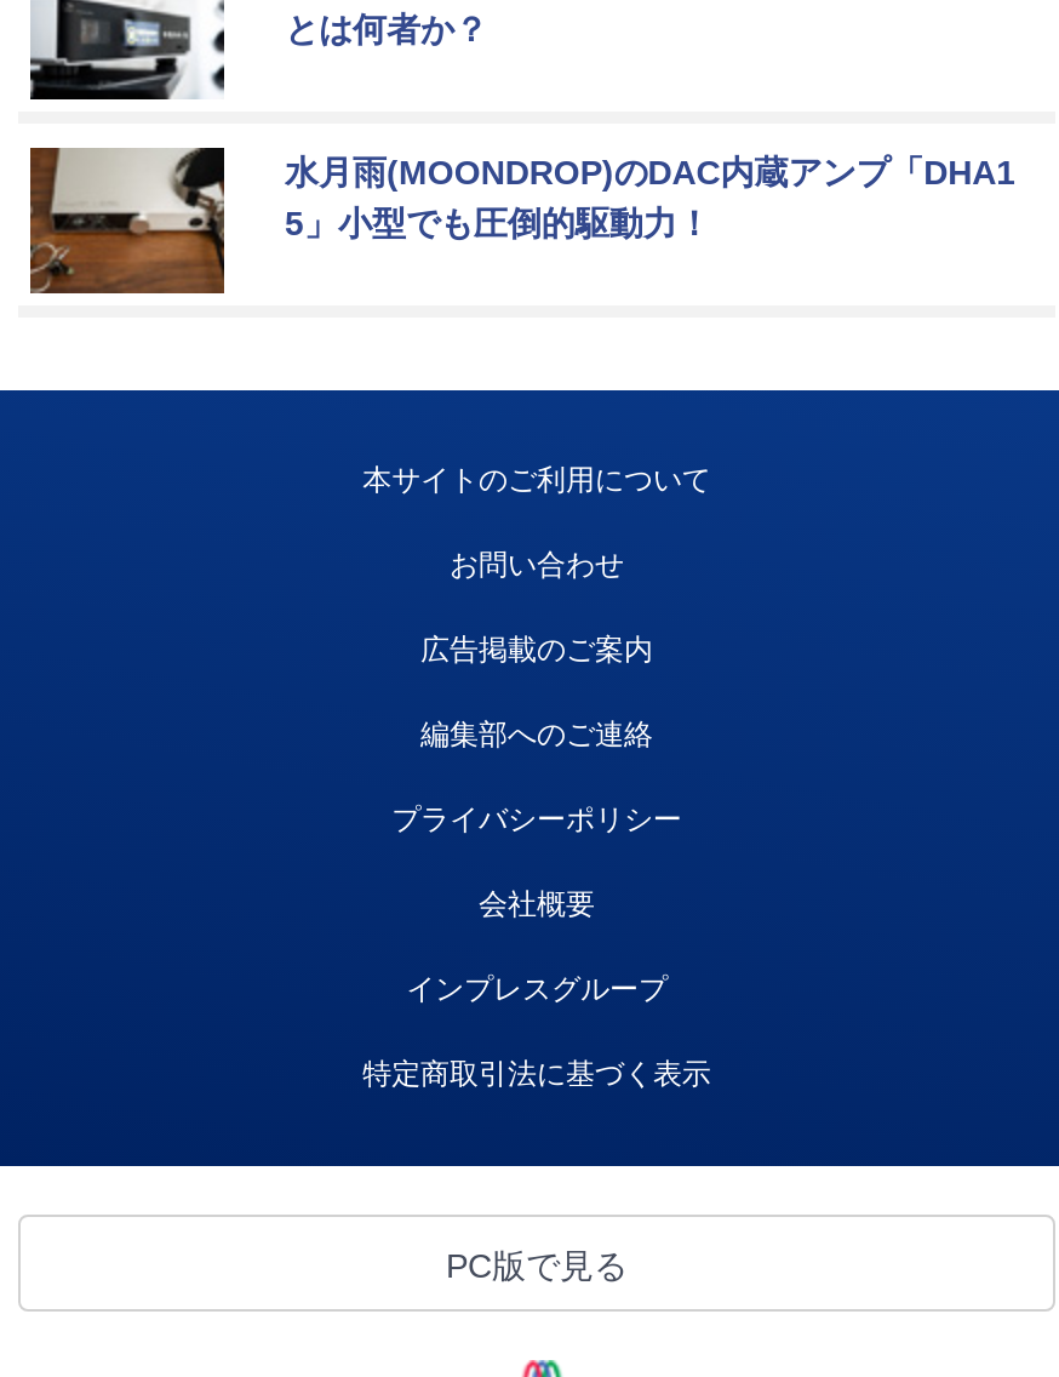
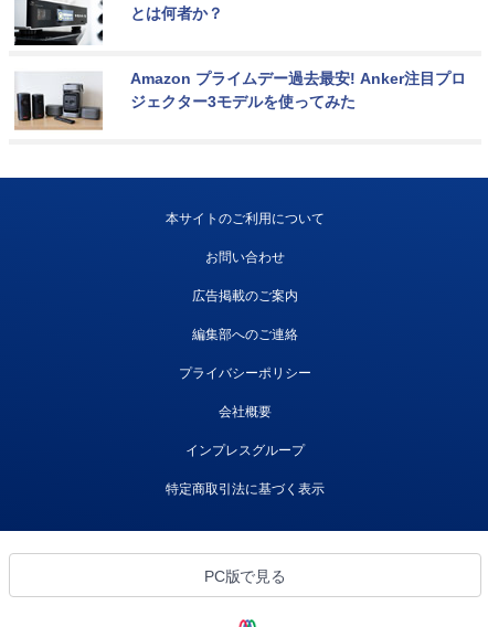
[28,145,1016,296] [image] | 水月雨(MOONDROP)のDAC内蔵アンプ「DHA1 | 5」小型でも圧倒的駆動力！ -> [14,67,465,134] [image] | Amazon プライムデー過去最安! Anker注目プロ | ジェクター3モデルを使ってみた

